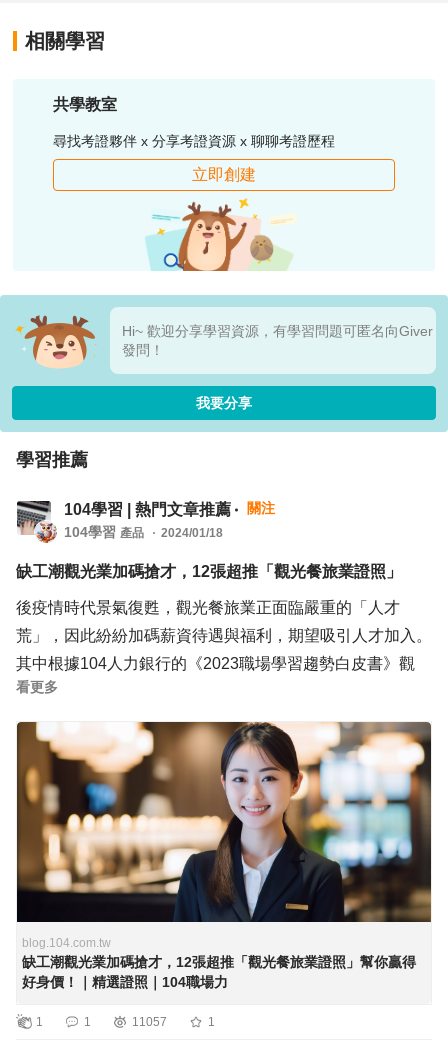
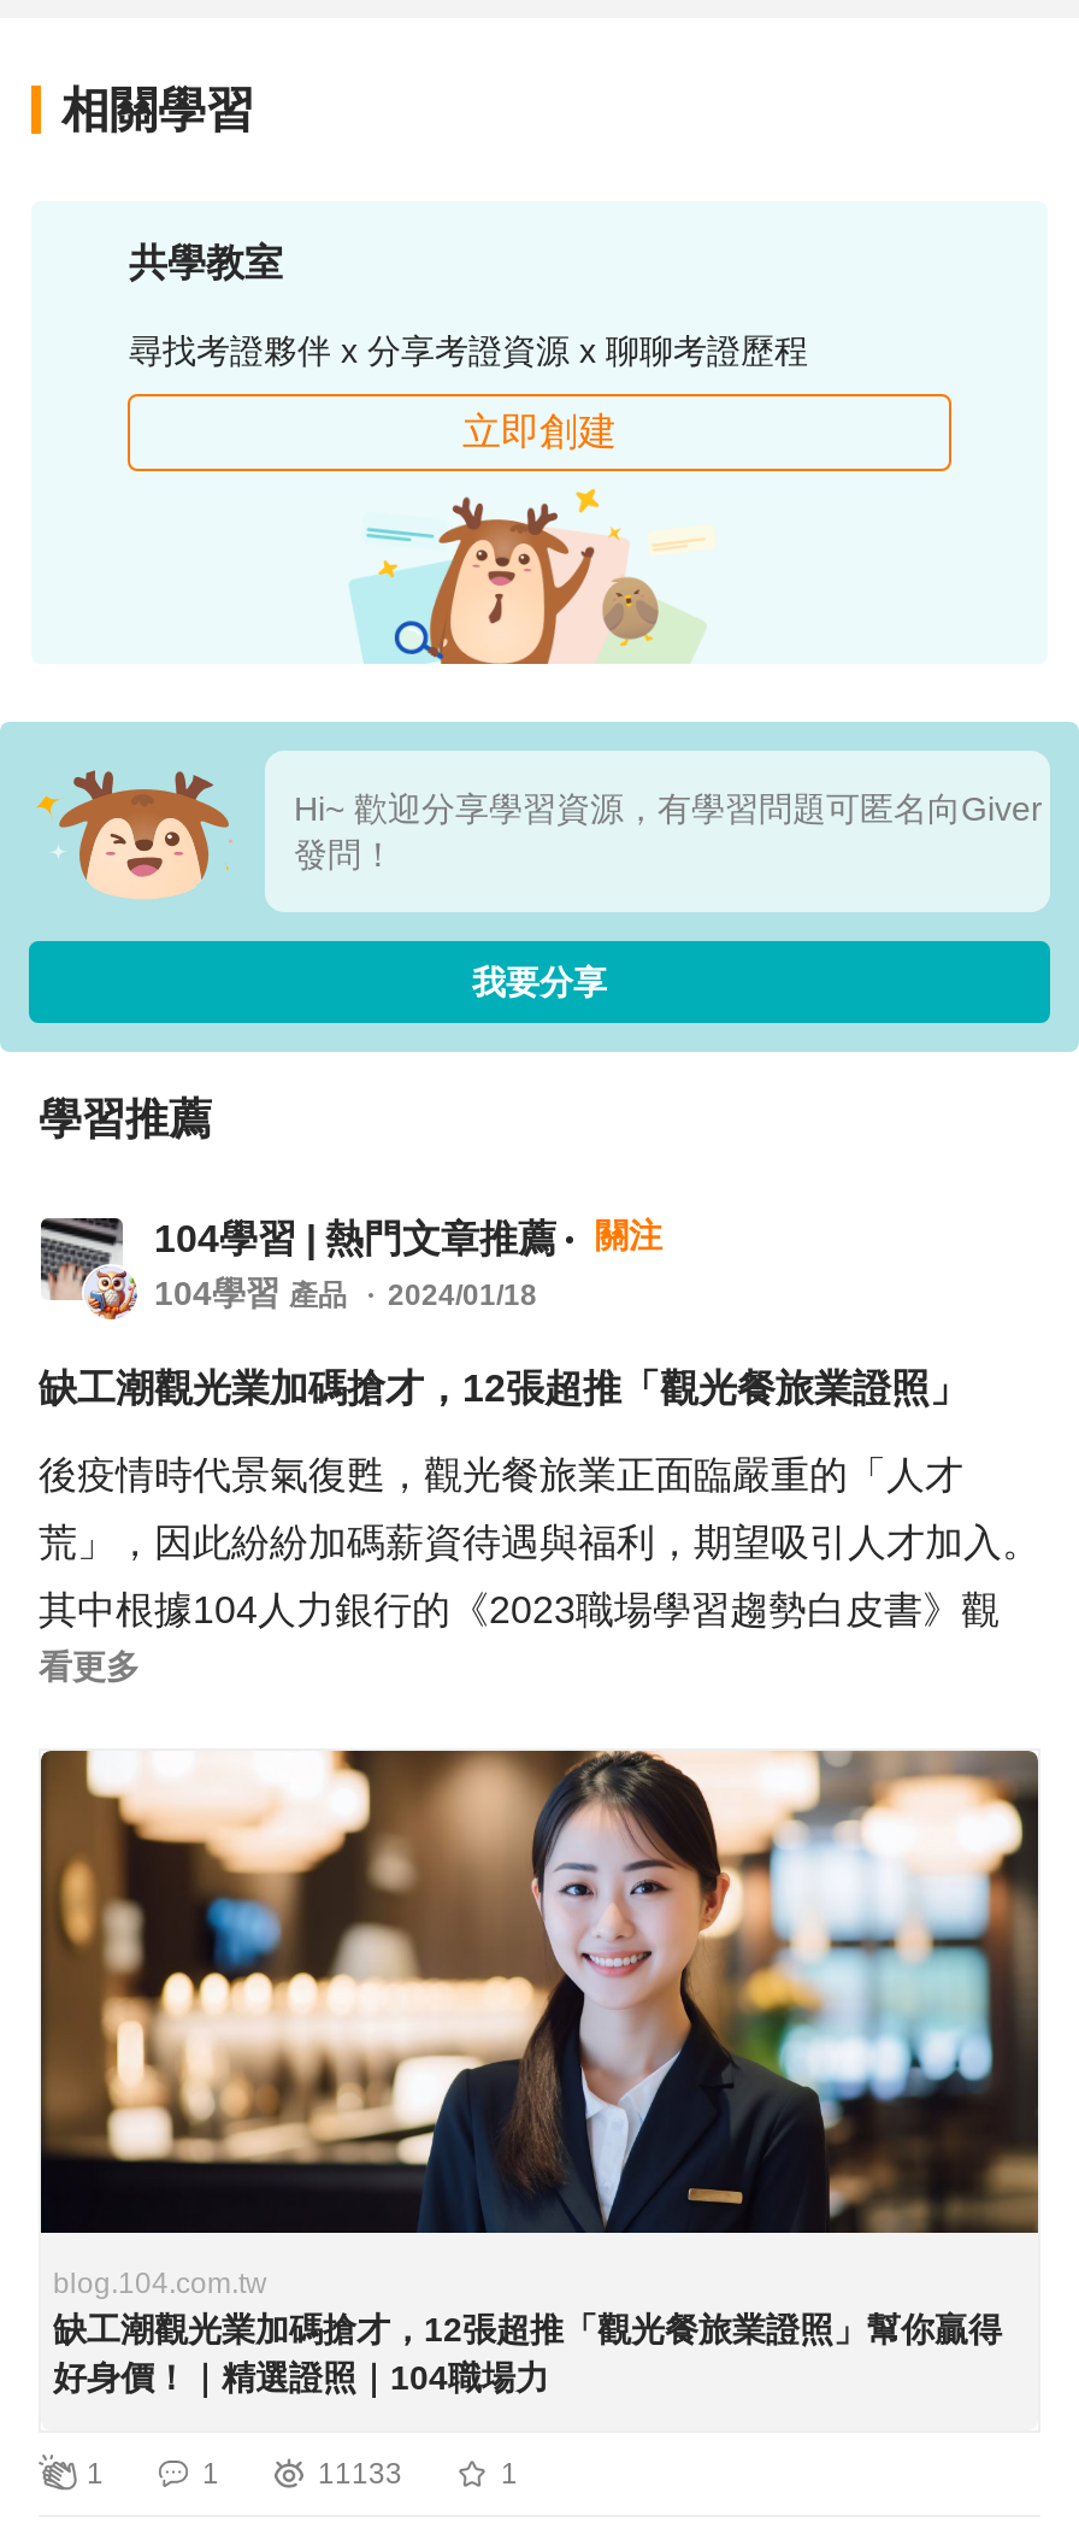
[132,1015,167,1029] 11057 -> [318,2457,402,2491] 11133

